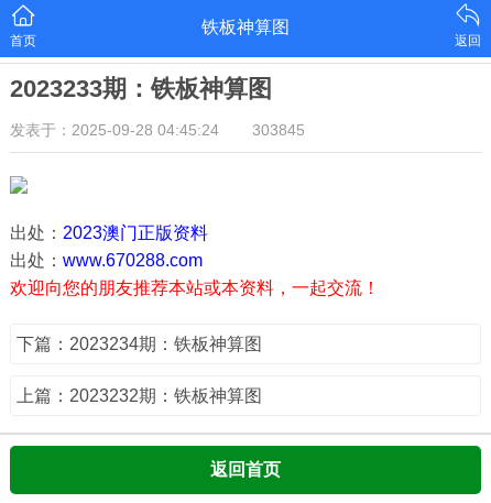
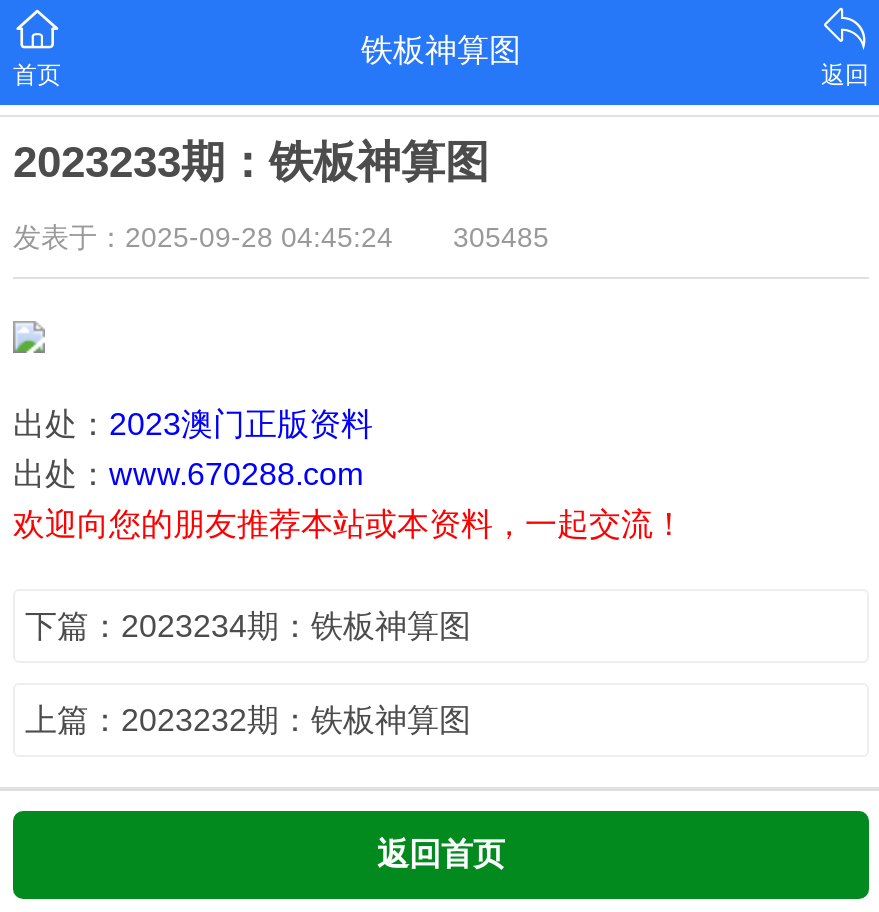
[10,121,305,139] 发表于：2025-09-28 04:45:24 303845 -> [13,221,549,253] 发表于：2025-09-28 04:45:24 305485

